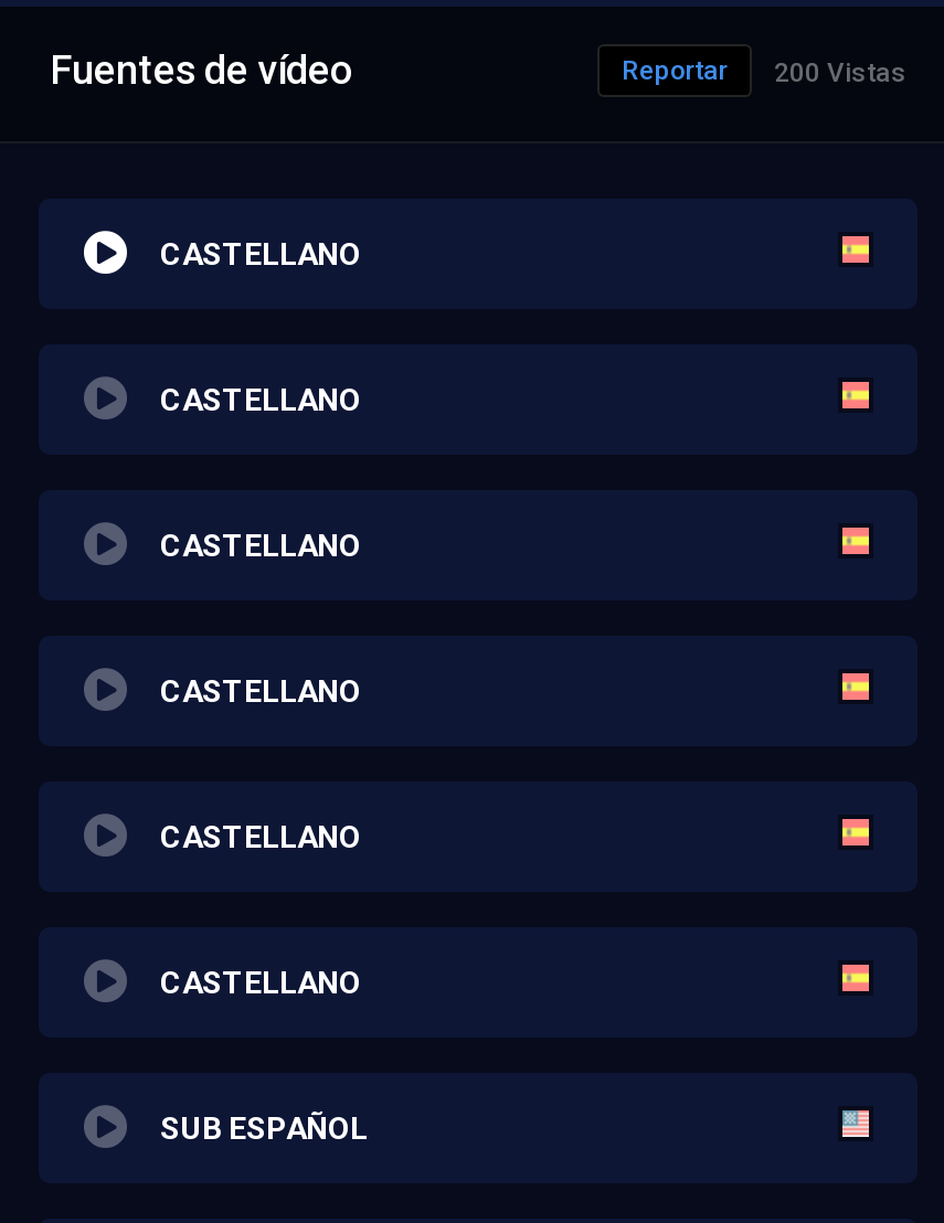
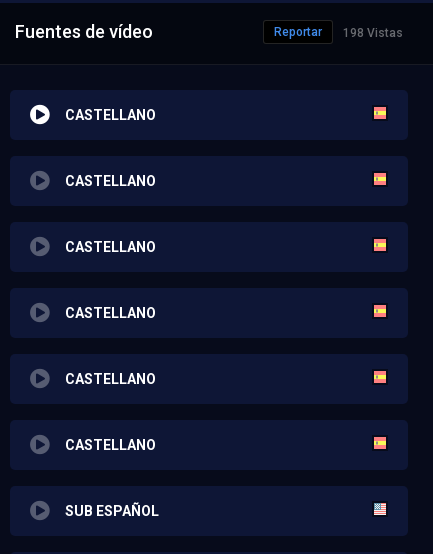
[622,56,906,89] Reportar 200 Vistas -> [274,25,403,40] Reportar 198 Vistas

